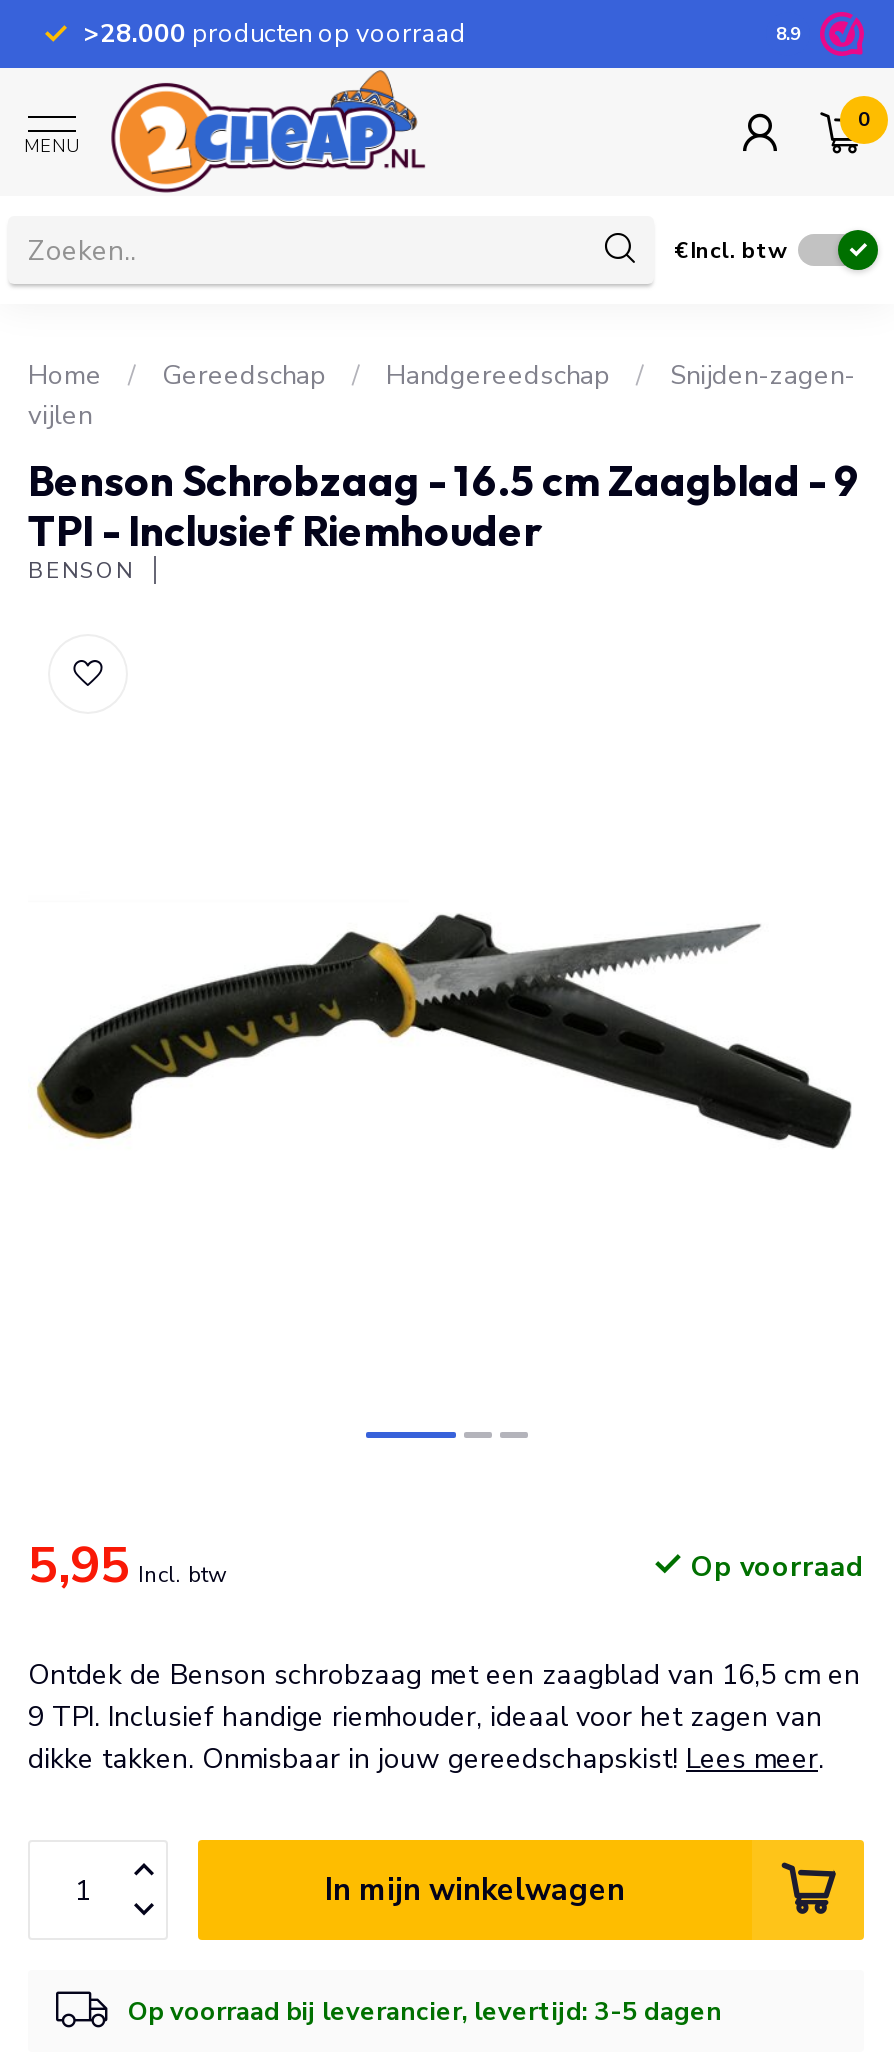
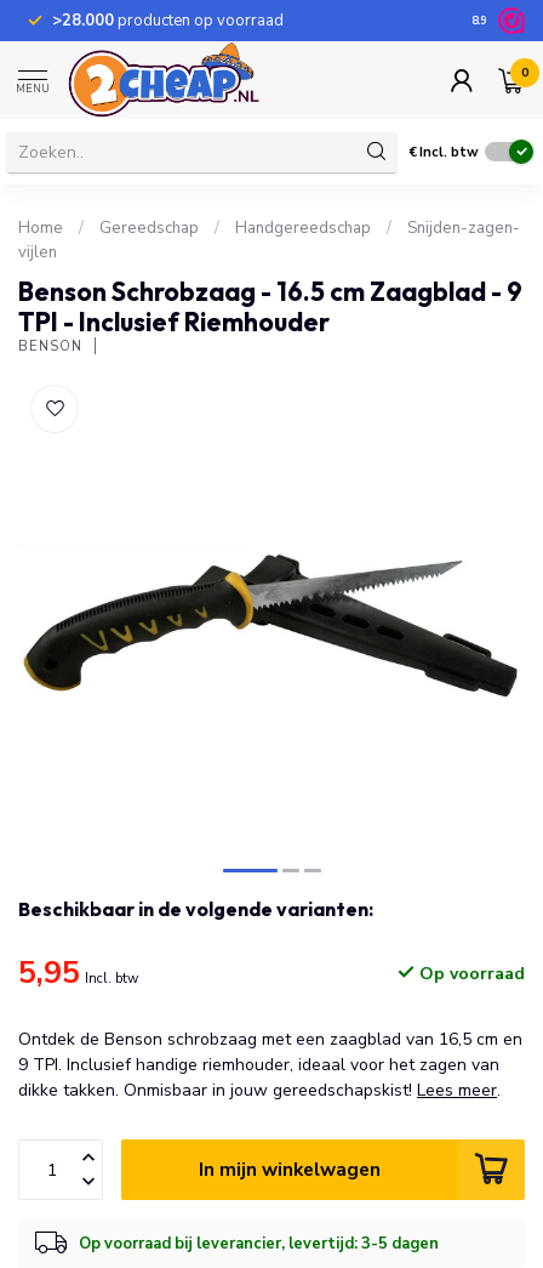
none -> [18,897,373,921] Beschikbaar in de volgende varianten:

